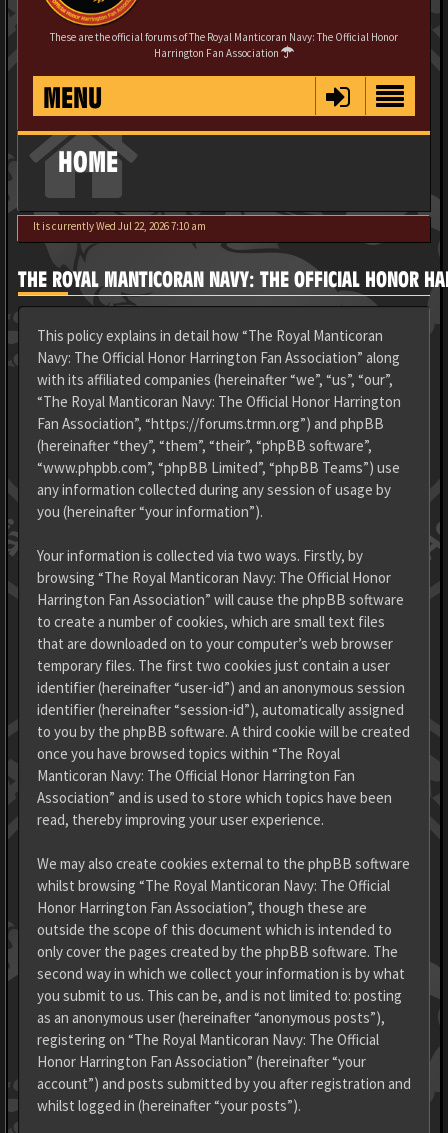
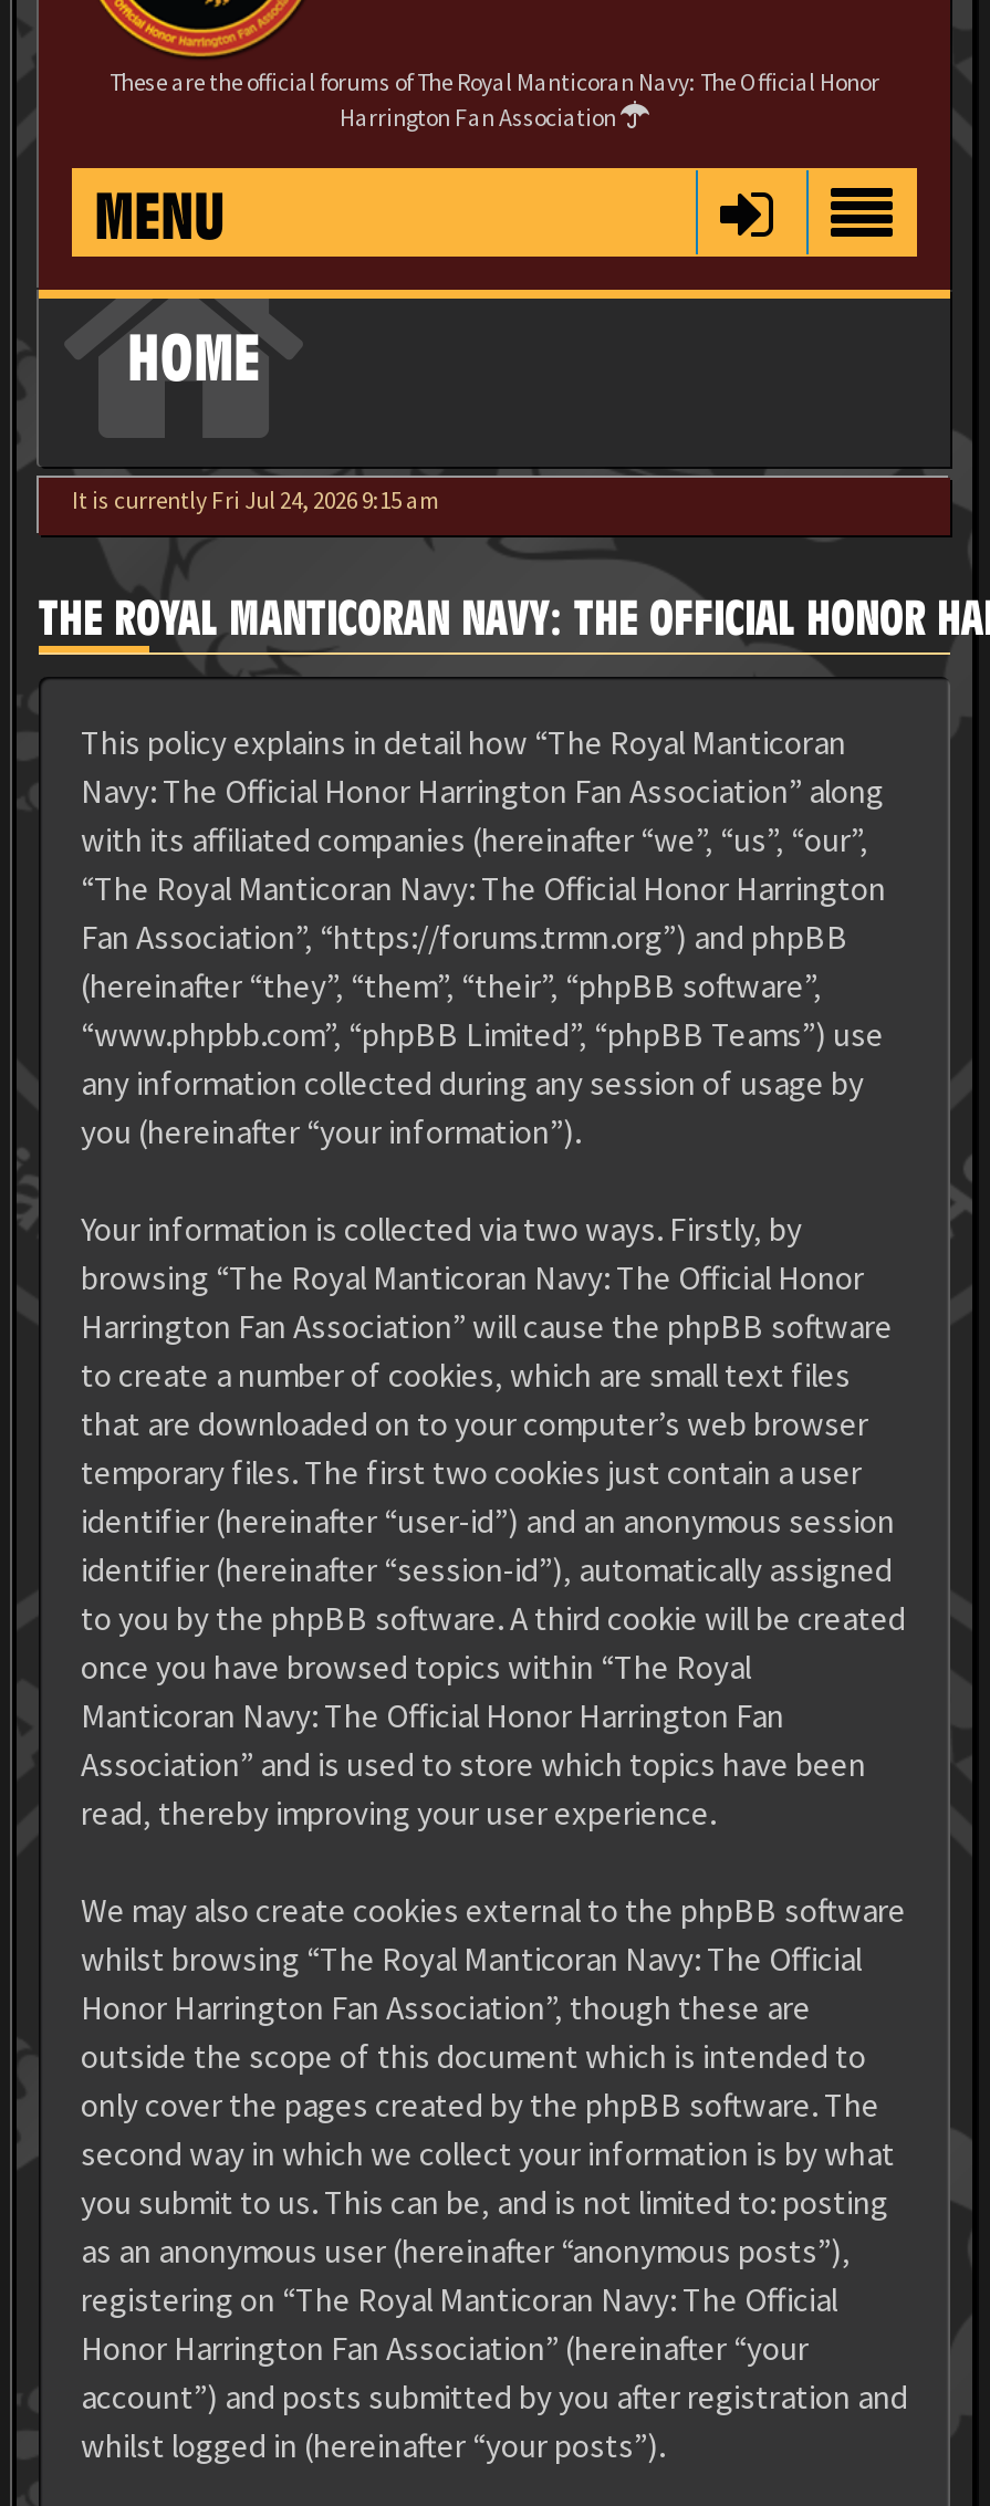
[33,219,206,233] It is currently Wed Jul 22, 2026 7:10 am -> [72,484,439,515] It is currently Fri Jul 24, 2026 9:15 am

